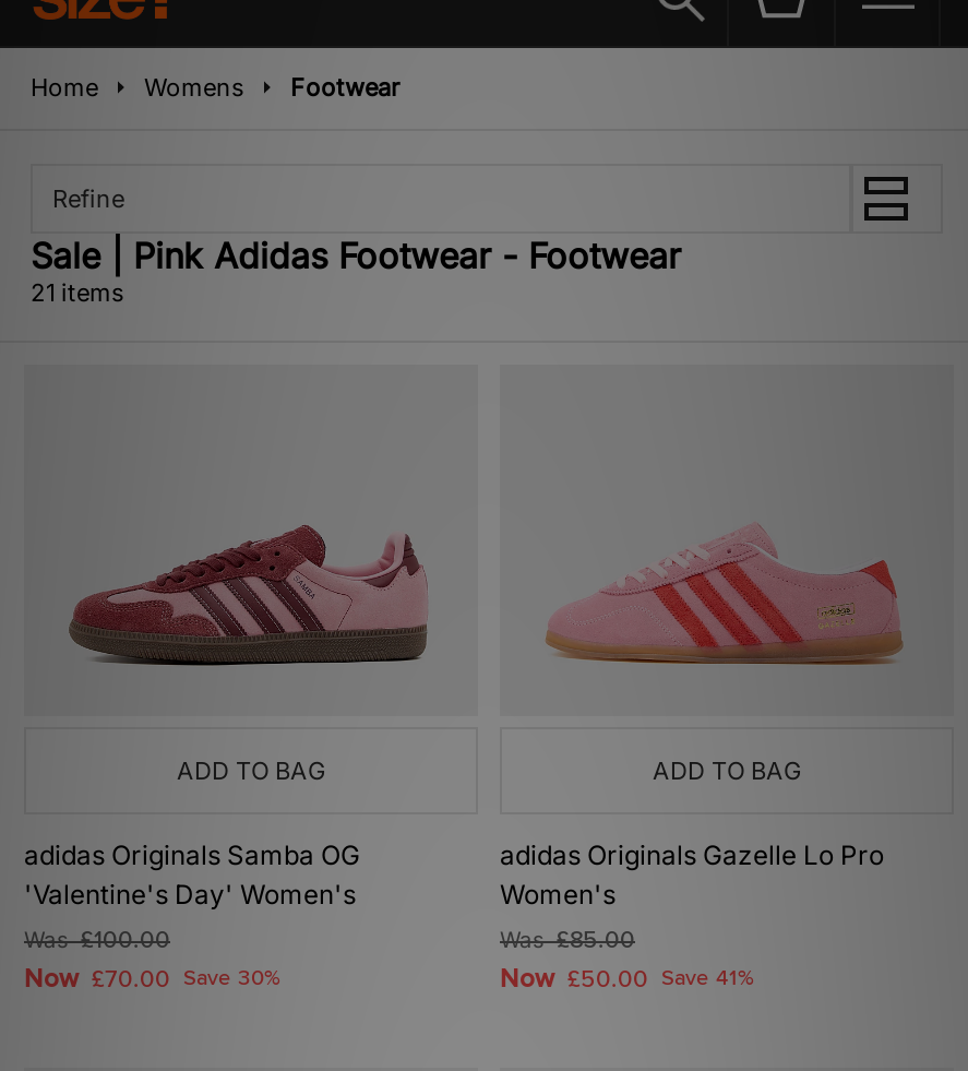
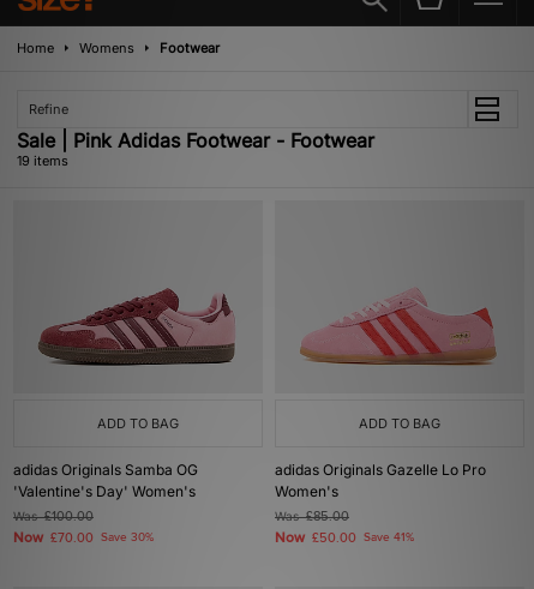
[31,277,124,308] 21 items -> [17,152,68,169] 19 items

